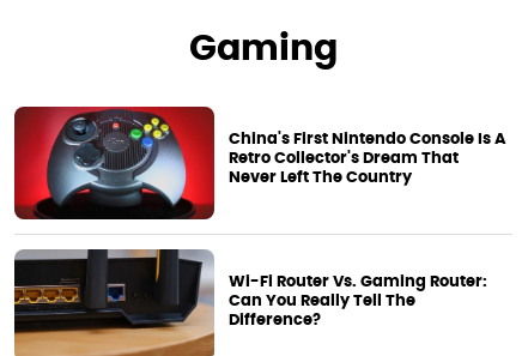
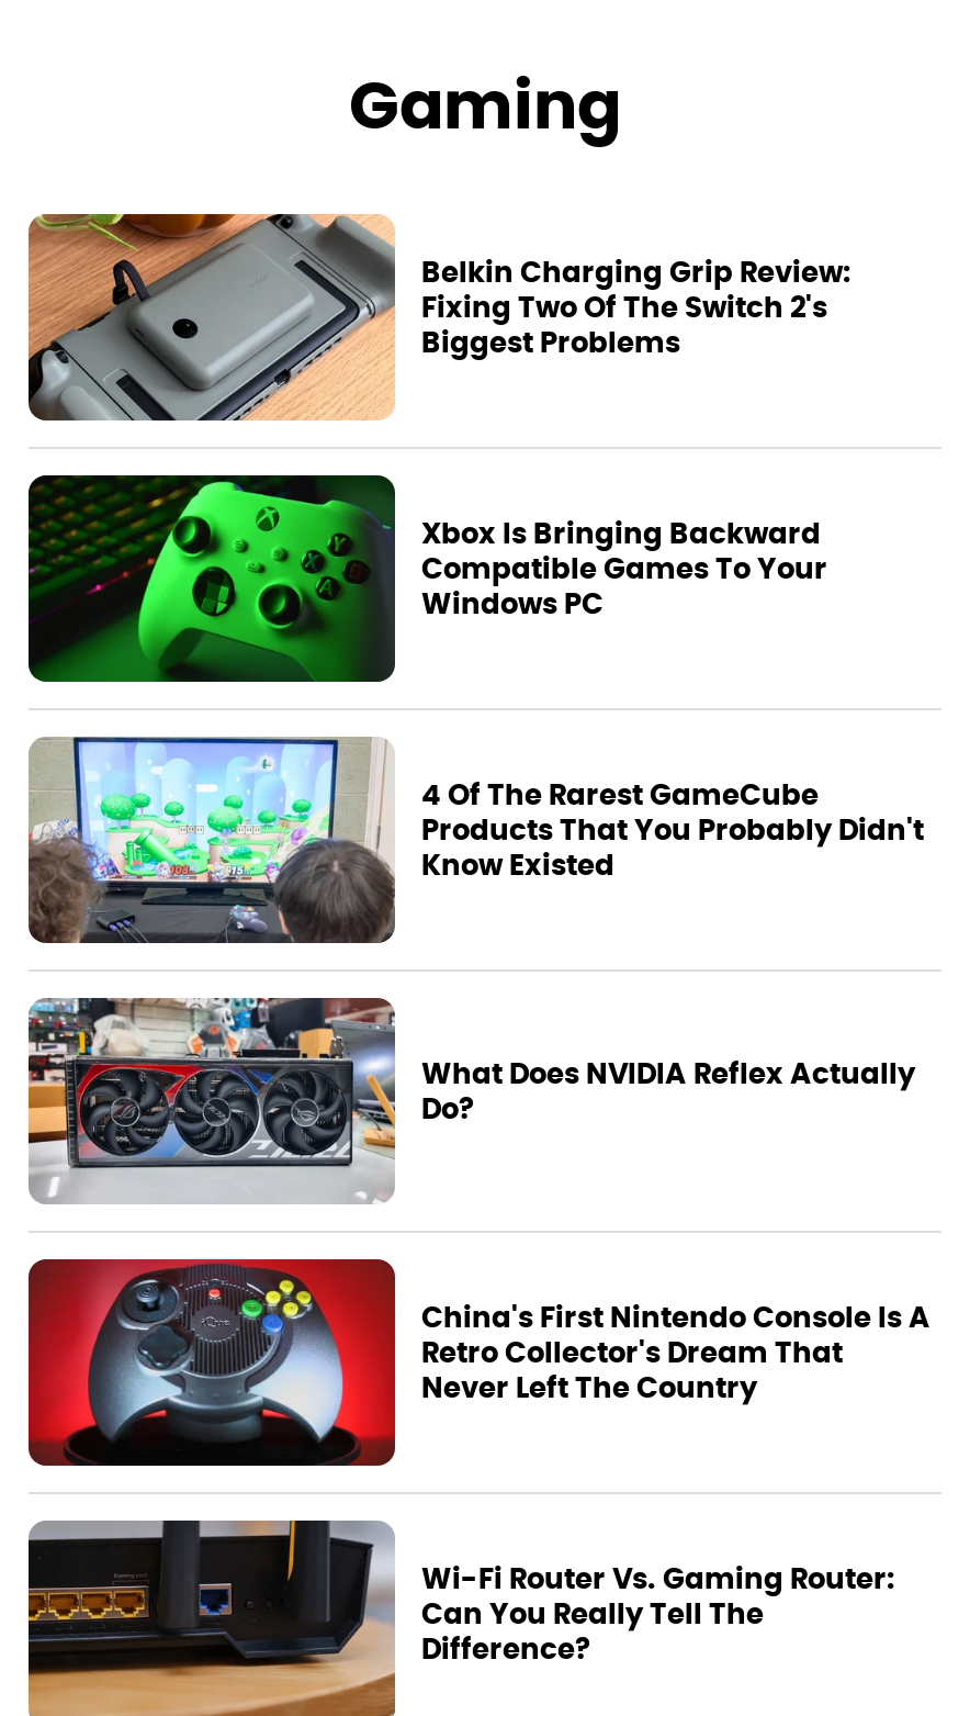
none -> [26,212,851,423] [image] | Belkin Charging Grip Review: | Fixing Two Of The Switch 2's | Biggest Problems
none -> [26,473,827,684] [image] | Xbox Is Bringing Backward | Compatible Games To Your | Windows PC
none -> [26,734,924,945] [image] | 4 Of The Rarest GameCube | Products That You Probably Didn't | Know Existed
none -> [26,996,915,1204] [image] | What Does NVIDIA Reflex Actually | Do?

